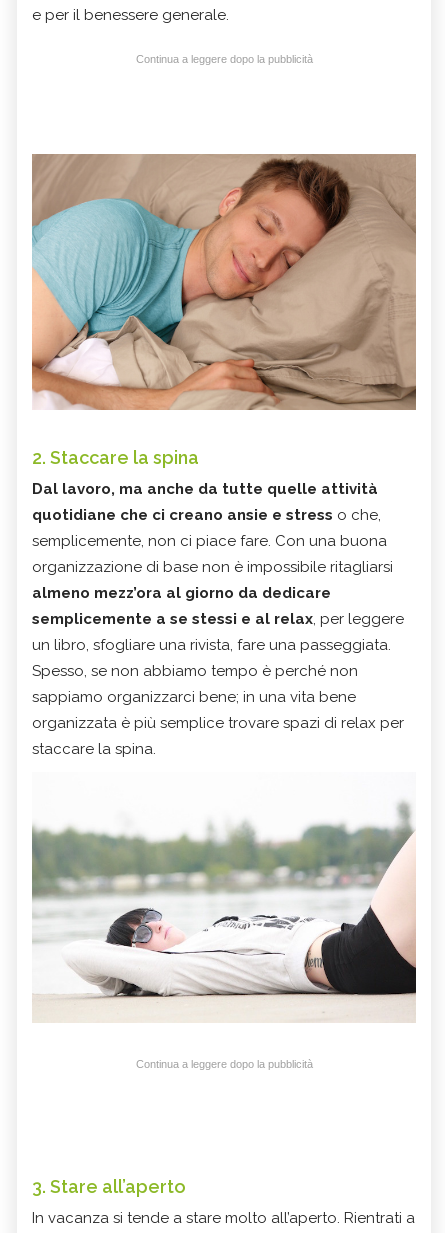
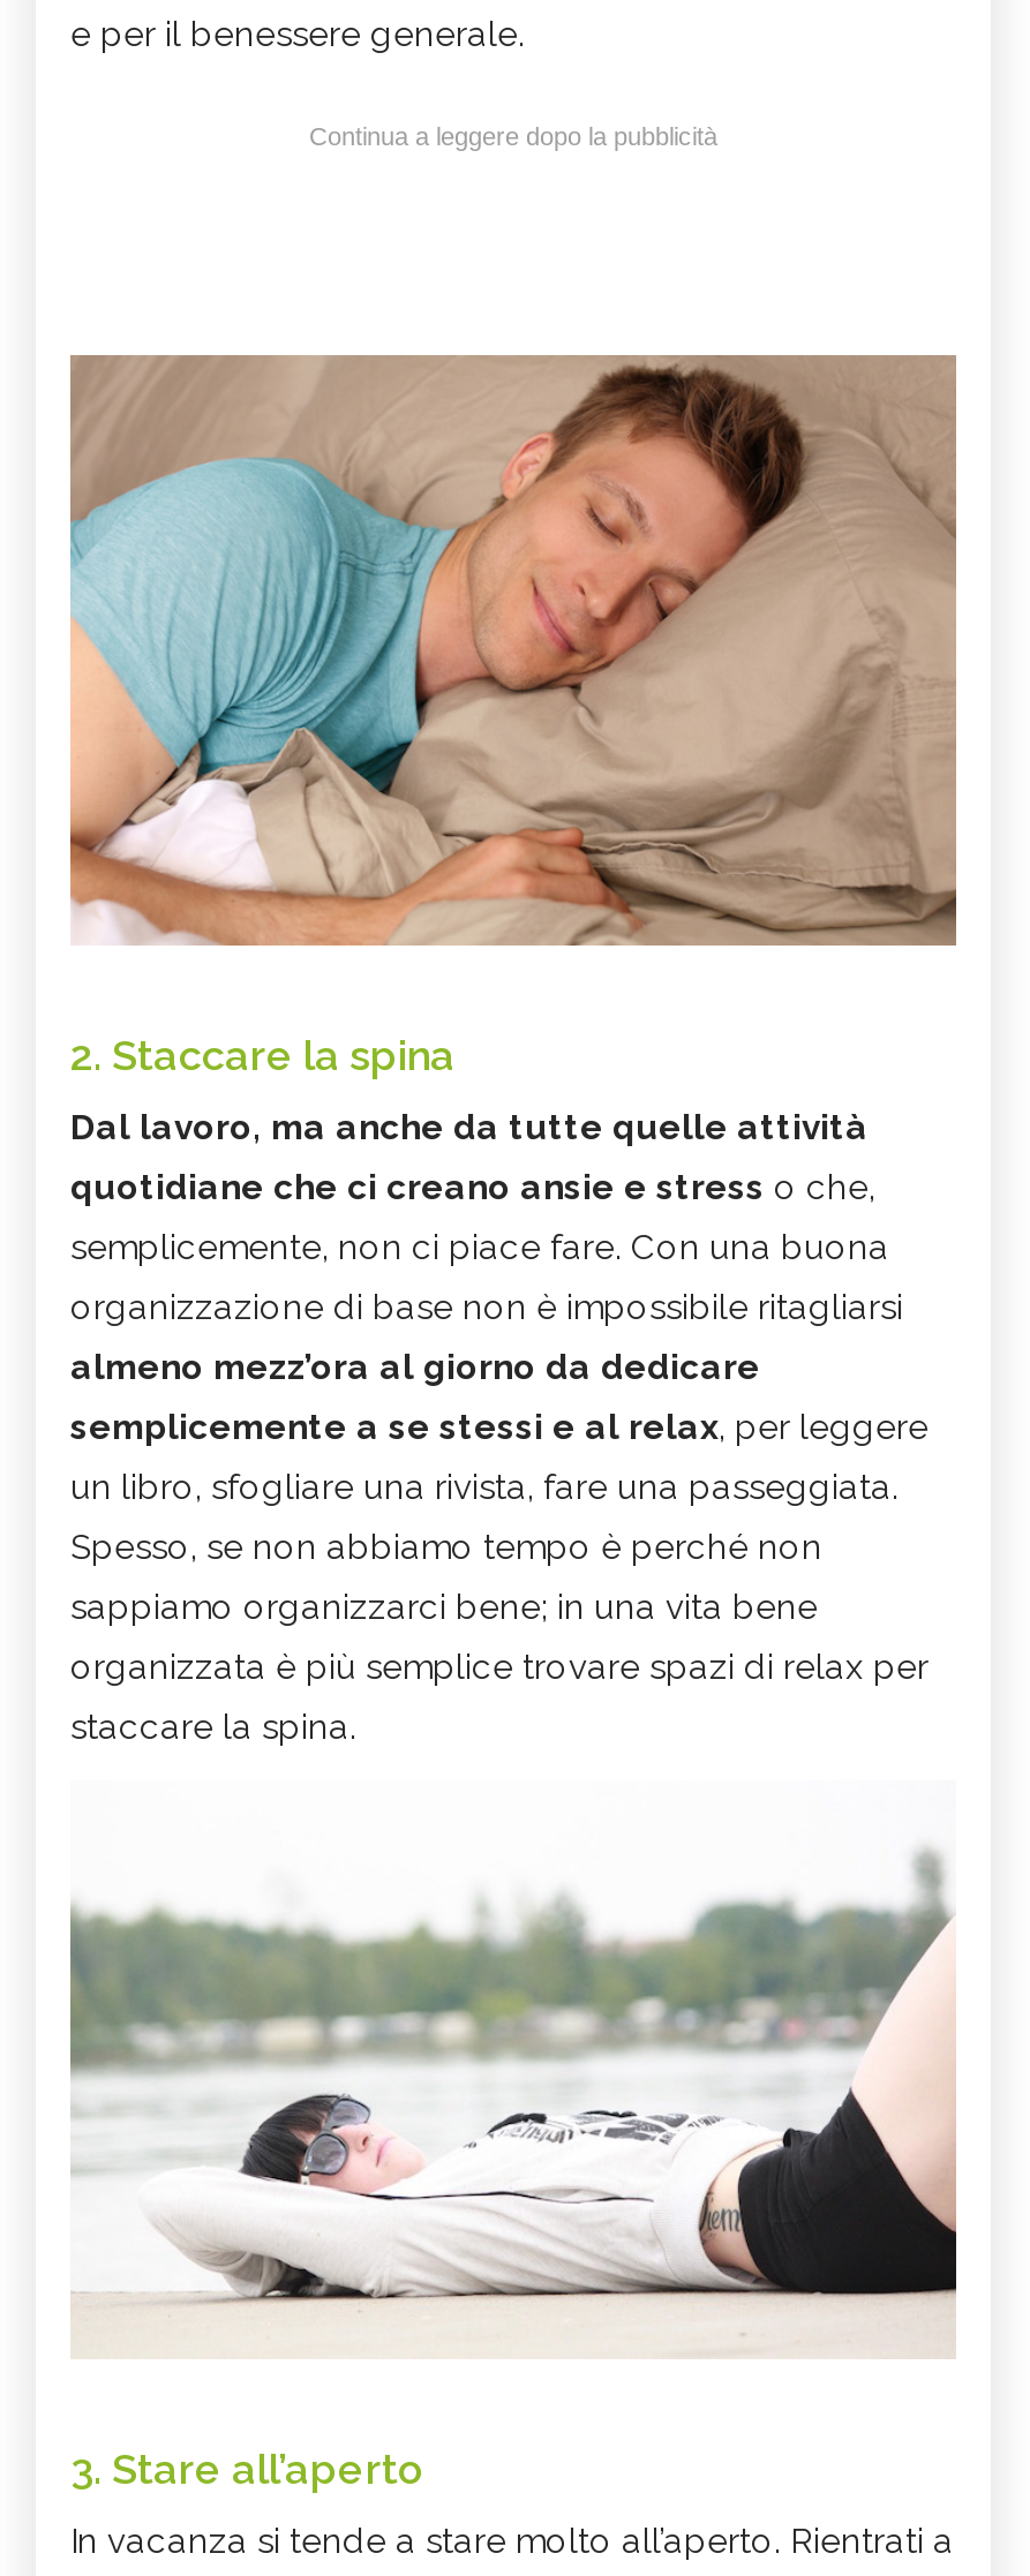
[135,1058,312,1070] Continua a leggere dopo la pubblicità -> none

